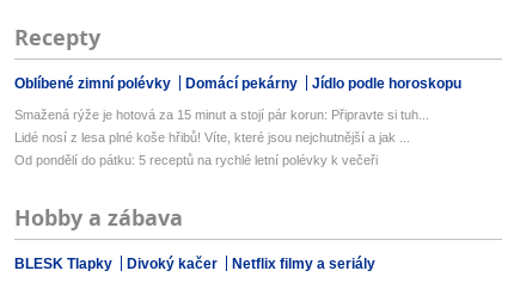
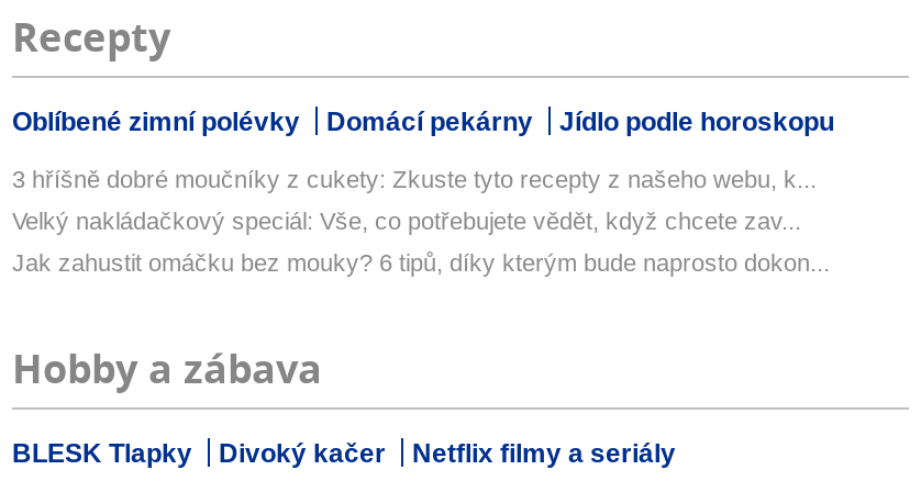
[14,108,429,122] Smažená rýže je hotová za 15 minut a stojí pár korun: Připravte si tuh... -> [12,167,817,193] 3 hříšně dobré moučníky z cukety: Zkuste tyto recepty z našeho webu, k...
[14,131,410,145] Lidé nosí z lesa plné koše hřibů! Víte, které jsou nejchutnější a jak ... -> [12,208,801,235] Velký nakládačkový speciál: Vše, co potřebujete vědět, když chcete zav...
[14,153,378,168] Od pondělí do pátku: 5 receptů na rychlé letní polévky k večeři -> [12,250,830,277] Jak zahustit omáčku bez mouky? 6 tipů, díky kterým bude naprosto dokon...

